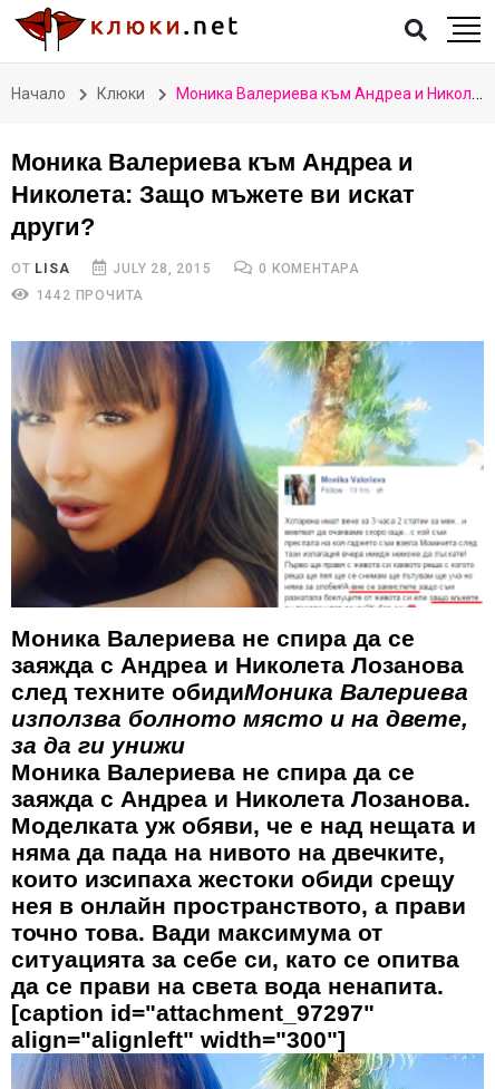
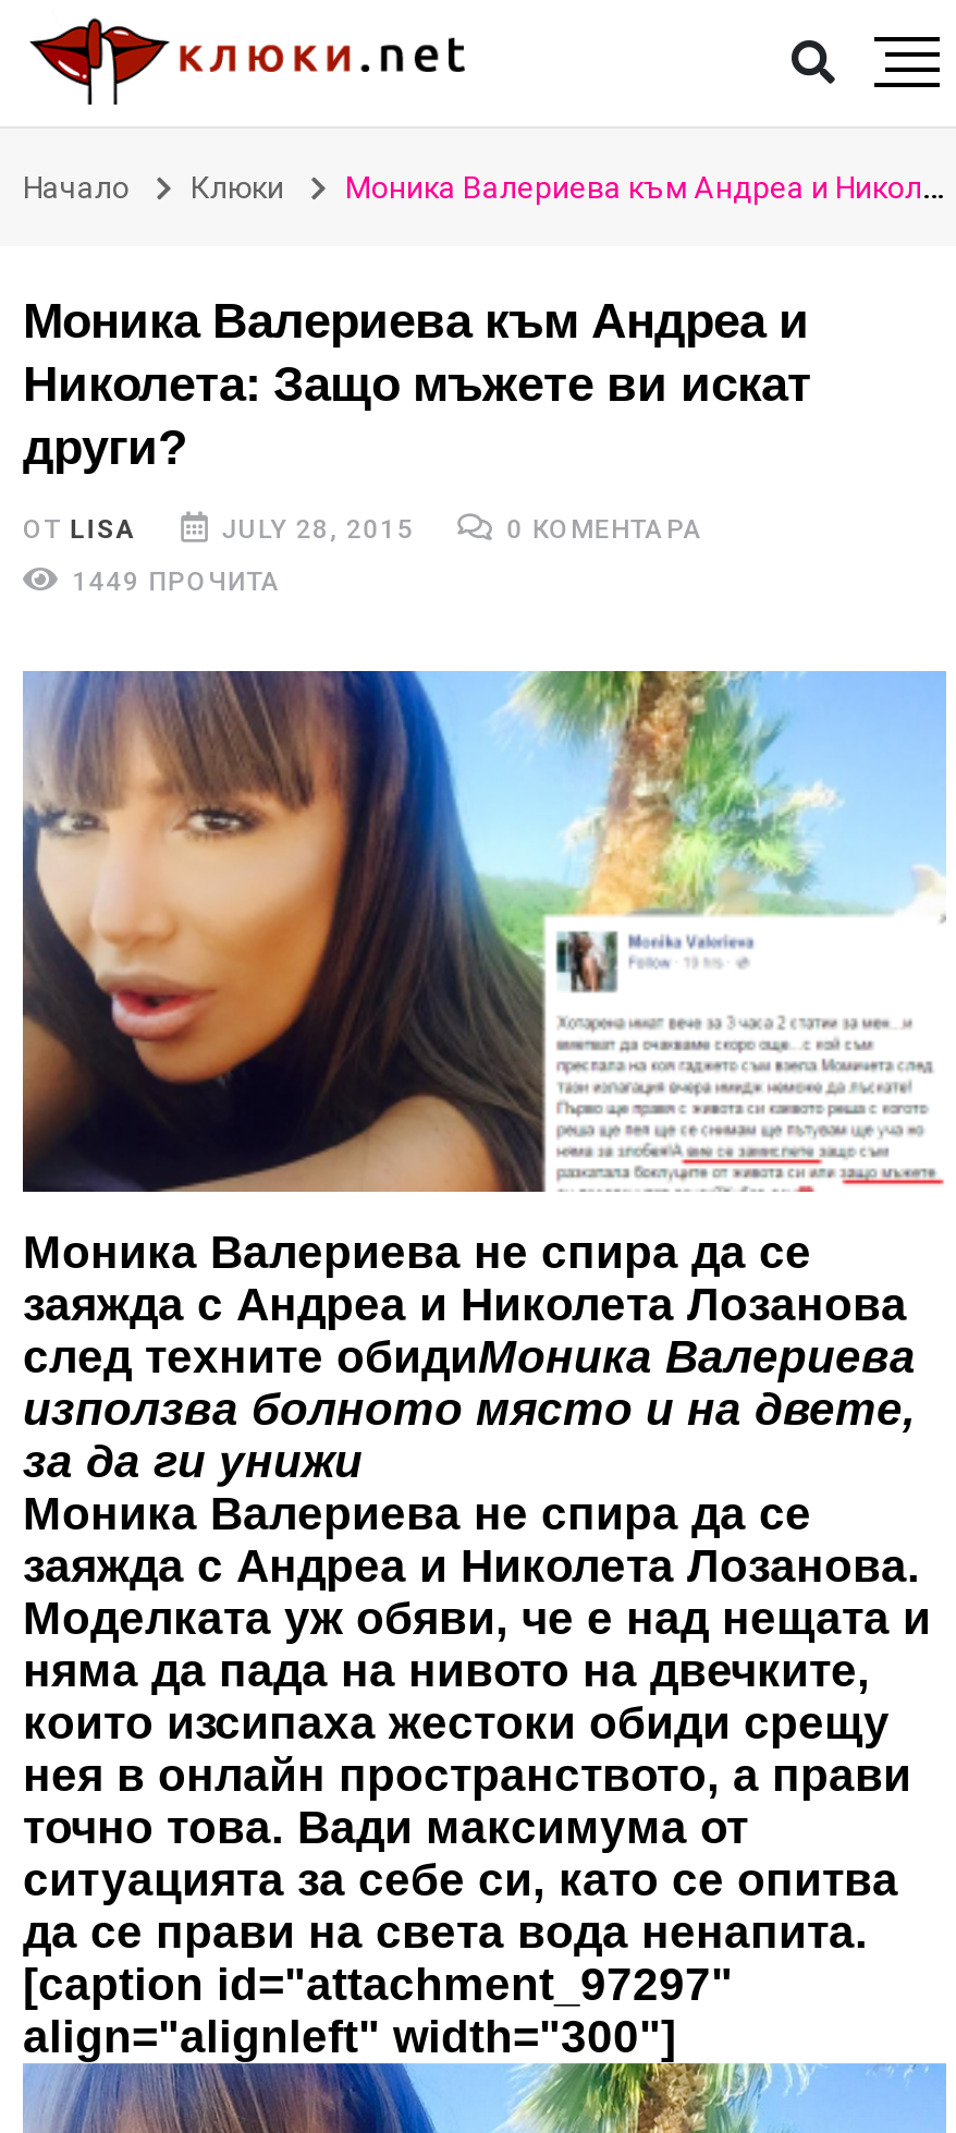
[32,288,144,303] 1442 ПРОЧИТА -> [64,566,282,597] 1449 ПРОЧИТА

